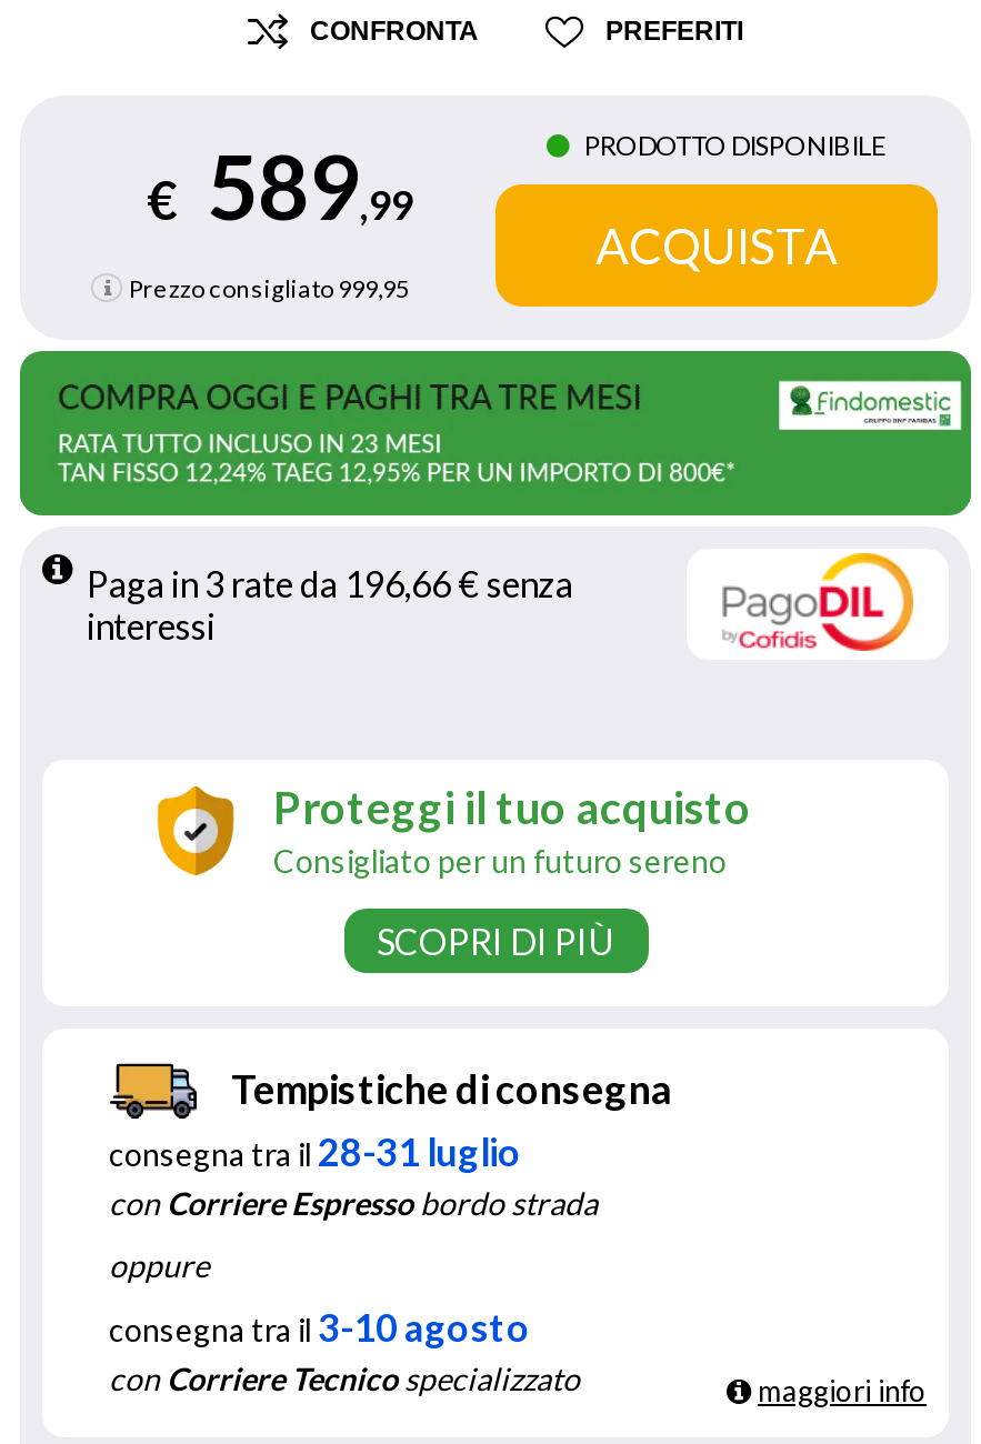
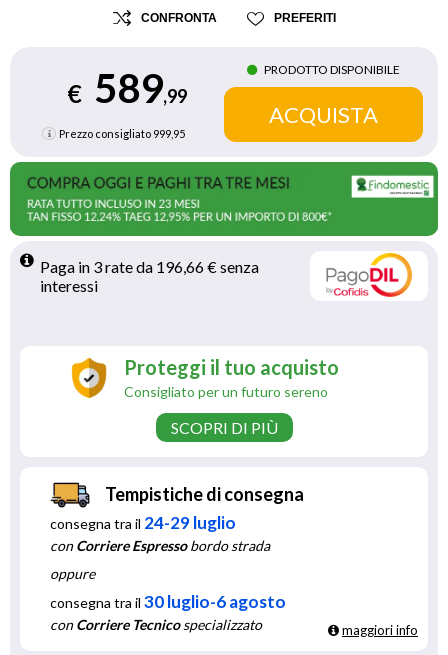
[109,1128,522,1175] consegna tra il 28-31 luglio -> [50,512,236,533] consegna tra il 24-29 luglio
[109,1303,531,1350] consegna tra il 3-10 agosto -> [50,591,286,612] consegna tra il 30 luglio-6 agosto

